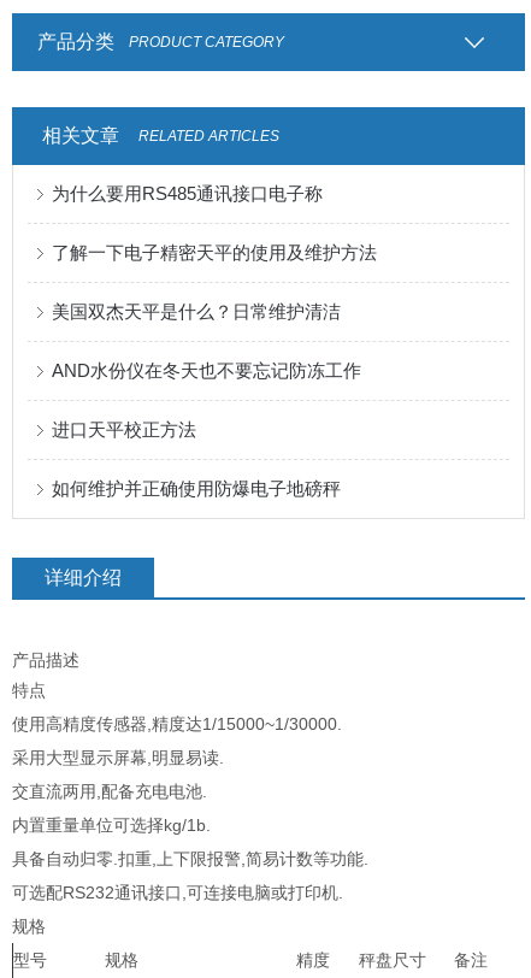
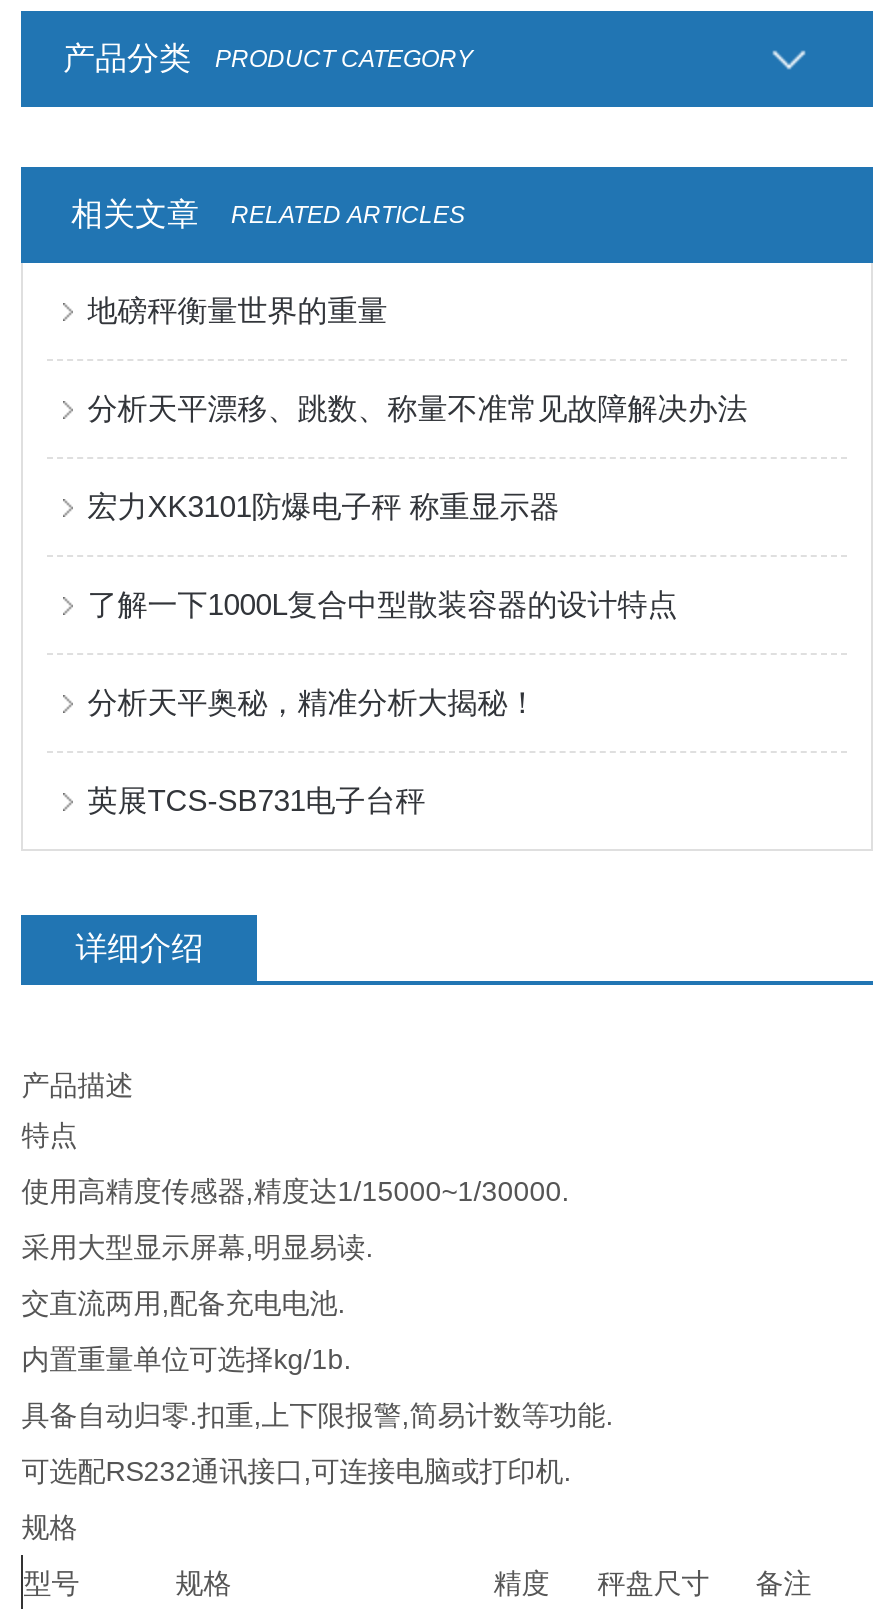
[52,183,323,204] 为什么要用RS485通讯接口电子称 -> [87,293,387,327] 地磅秤衡量世界的重量
[52,242,377,263] 了解一下电子精密天平的使用及维护方法 -> [87,391,747,425] 分析天平漂移、跳数、称量不准常见故障解决办法
[52,301,341,322] 美国双杰天平是什么？日常维护清洁 -> [87,489,559,523] 宏力XK3101防爆电子秤 称重显示器
[52,360,361,381] AND水份仪在冬天也不要忘记防冻工作 -> [87,587,677,621] 了解一下1000L复合中型散装容器的设计特点
[52,419,197,440] 进口天平校正方法 -> [87,685,537,719] 分析天平奥秘，精准分析大揭秘！
[52,478,341,499] 如何维护并正确使用防爆电子地磅秤 -> [87,783,425,817] 英展TCS-SB731电子台秤

